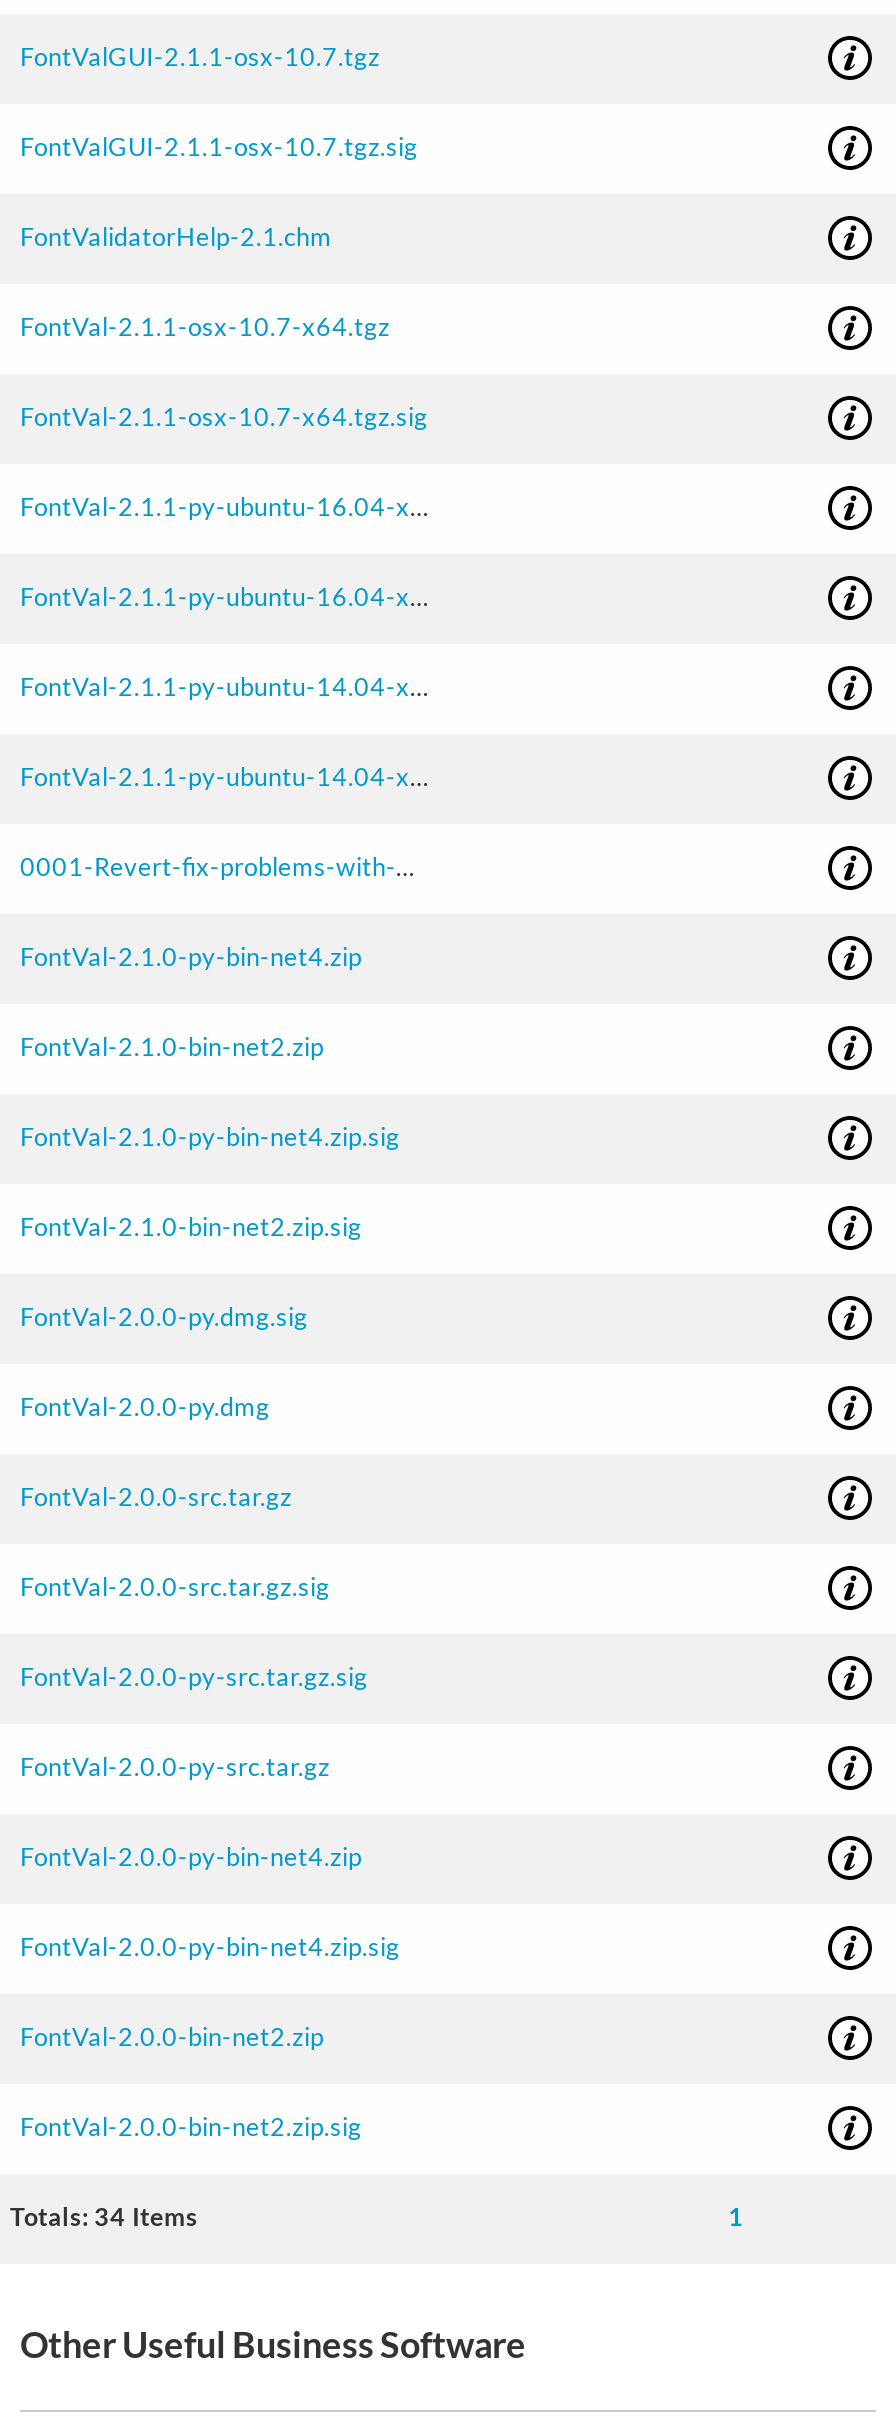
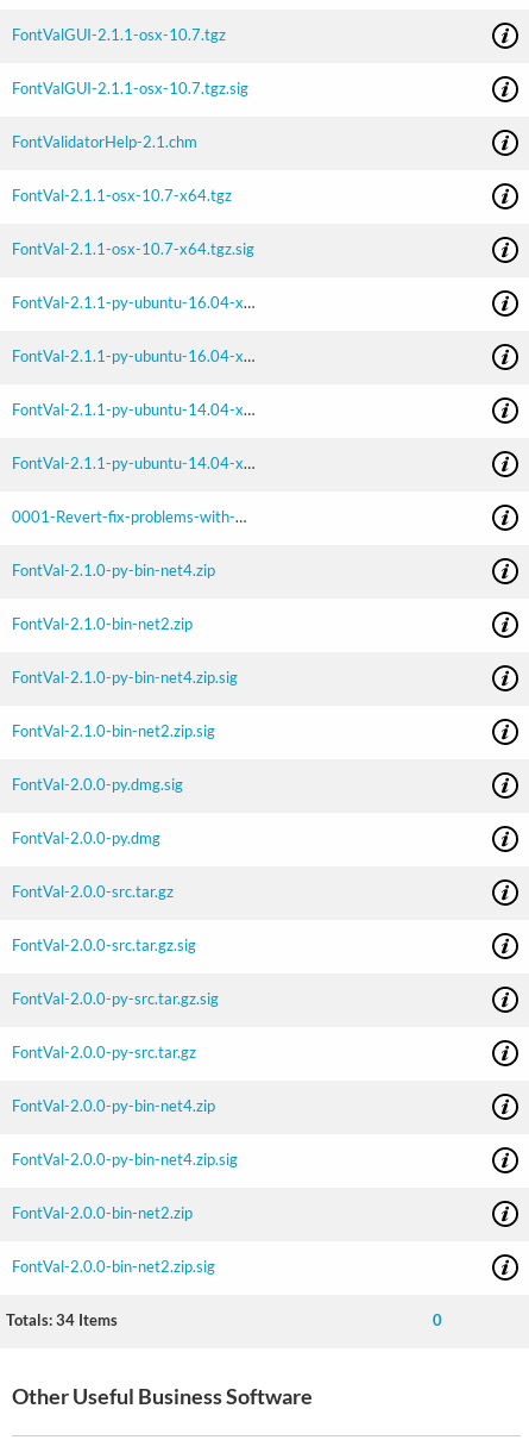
[728,2202,744,2232] 1 -> [433,1311,442,1329] 0

